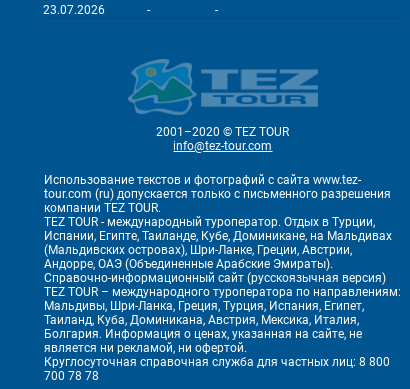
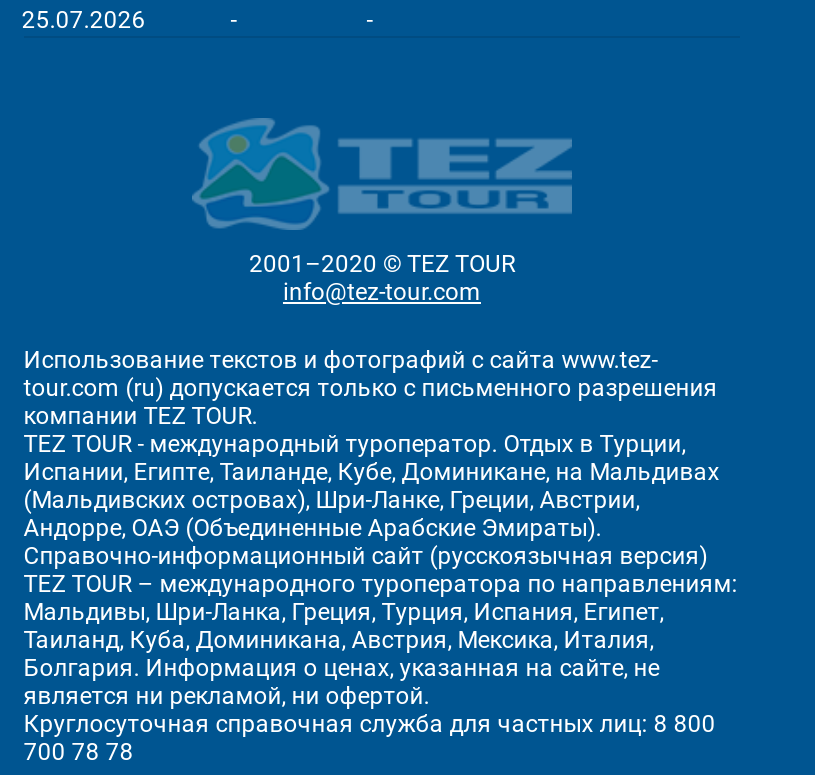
[43,3,105,17] 23.07.2026 -> [22,6,146,34] 25.07.2026

